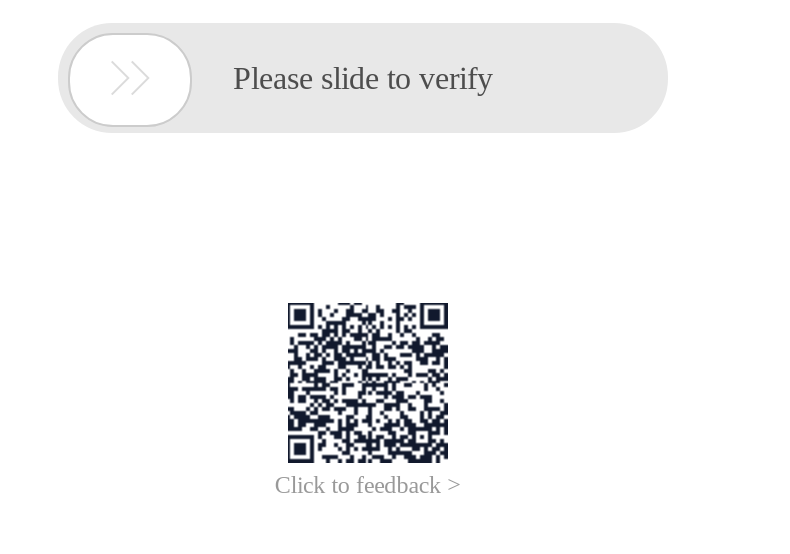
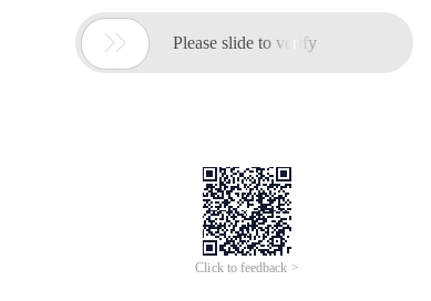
[286,301,450,465] [image] -> [202,166,293,257] [image]

